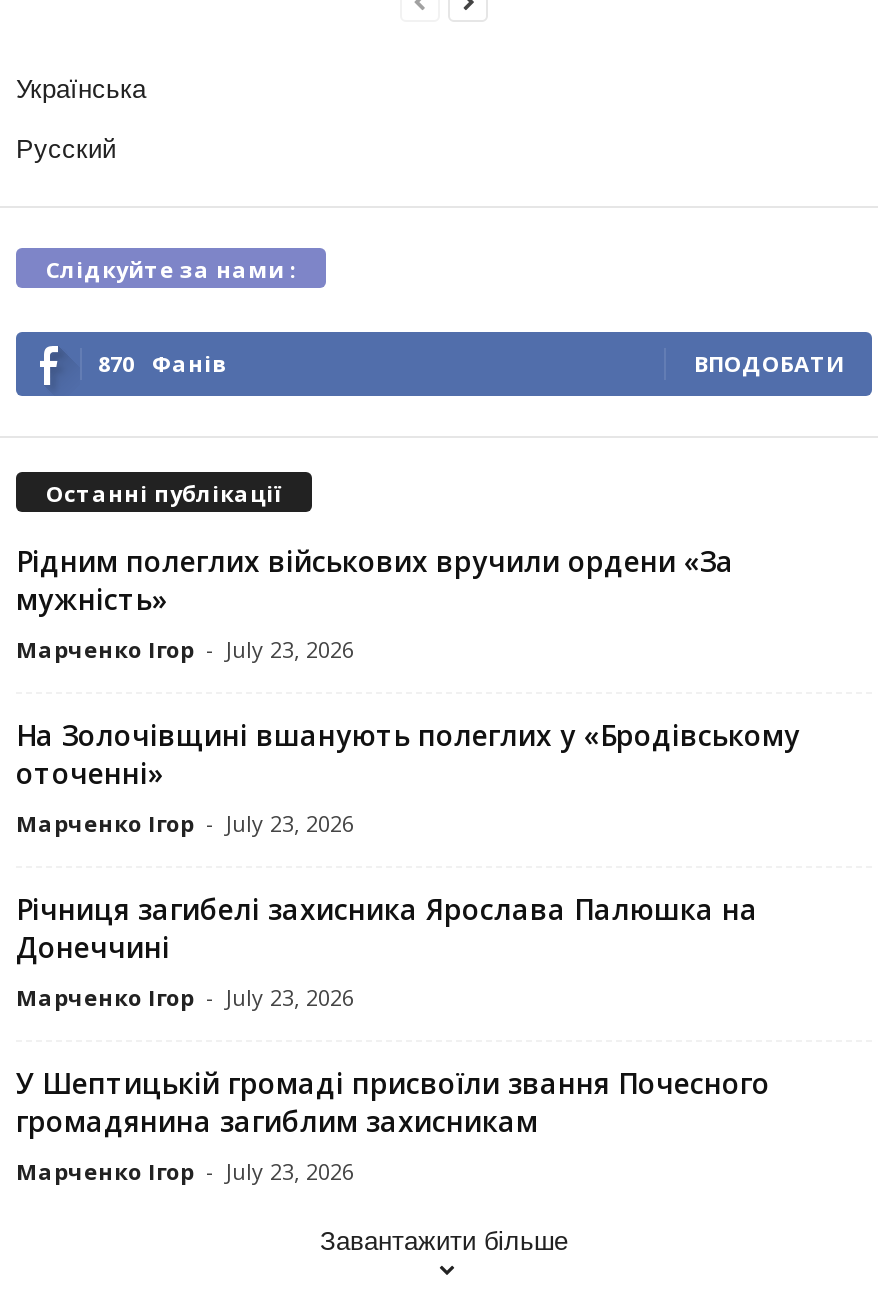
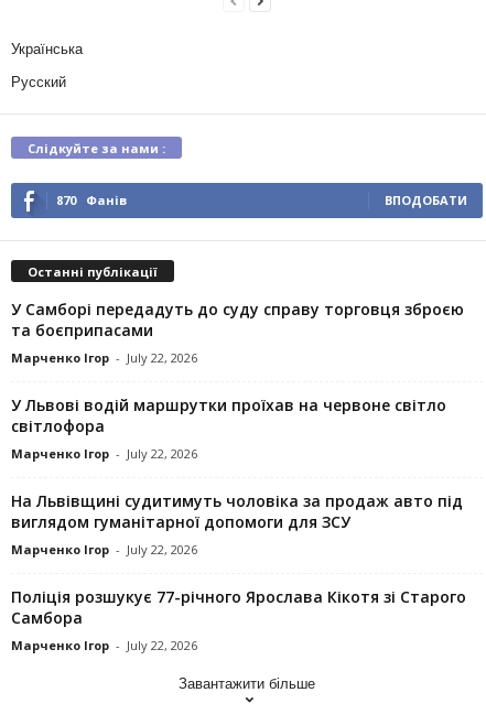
[16,541,734,663] Рідним полеглих військових вручили ордени «За | мужність» | Марченко Ігор - July 23, 2026 -> [11,298,464,365] У Самборі передадуть до суду справу торговця зброєю | та боєприпасами | Марченко Ігор - July 22, 2026
[16,715,800,837] На Золочівщині вшанують полеглих у «Бродівському | оточенні» | Марченко Ігор - July 23, 2026 -> [11,394,446,461] У Львові водій маршрутки проїхав на червоне світло | світлофора | Марченко Ігор - July 22, 2026
[16,889,758,1011] Річниця загибелі захисника Ярослава Палюшка на | Донеччині | Марченко Ігор - July 23, 2026 -> [11,490,463,557] На Львівщині судитимуть чоловіка за продаж авто під | виглядом гуманітарної допомоги для ЗСУ | Марченко Ігор - July 22, 2026
[16,1063,770,1185] У Шептицькій громаді присвоїли звання Почесного | громадянина загиблим захисникам | Марченко Ігор - July 23, 2026 -> [11,586,466,653] Поліція розшукує 77-річного Ярослава Кікотя зі Старого | Самбора | Марченко Ігор - July 22, 2026

